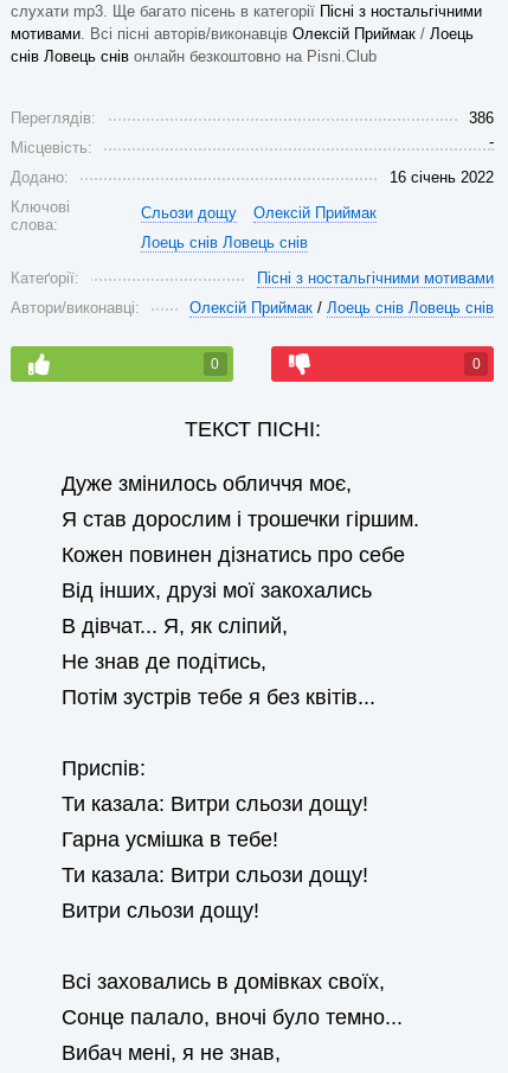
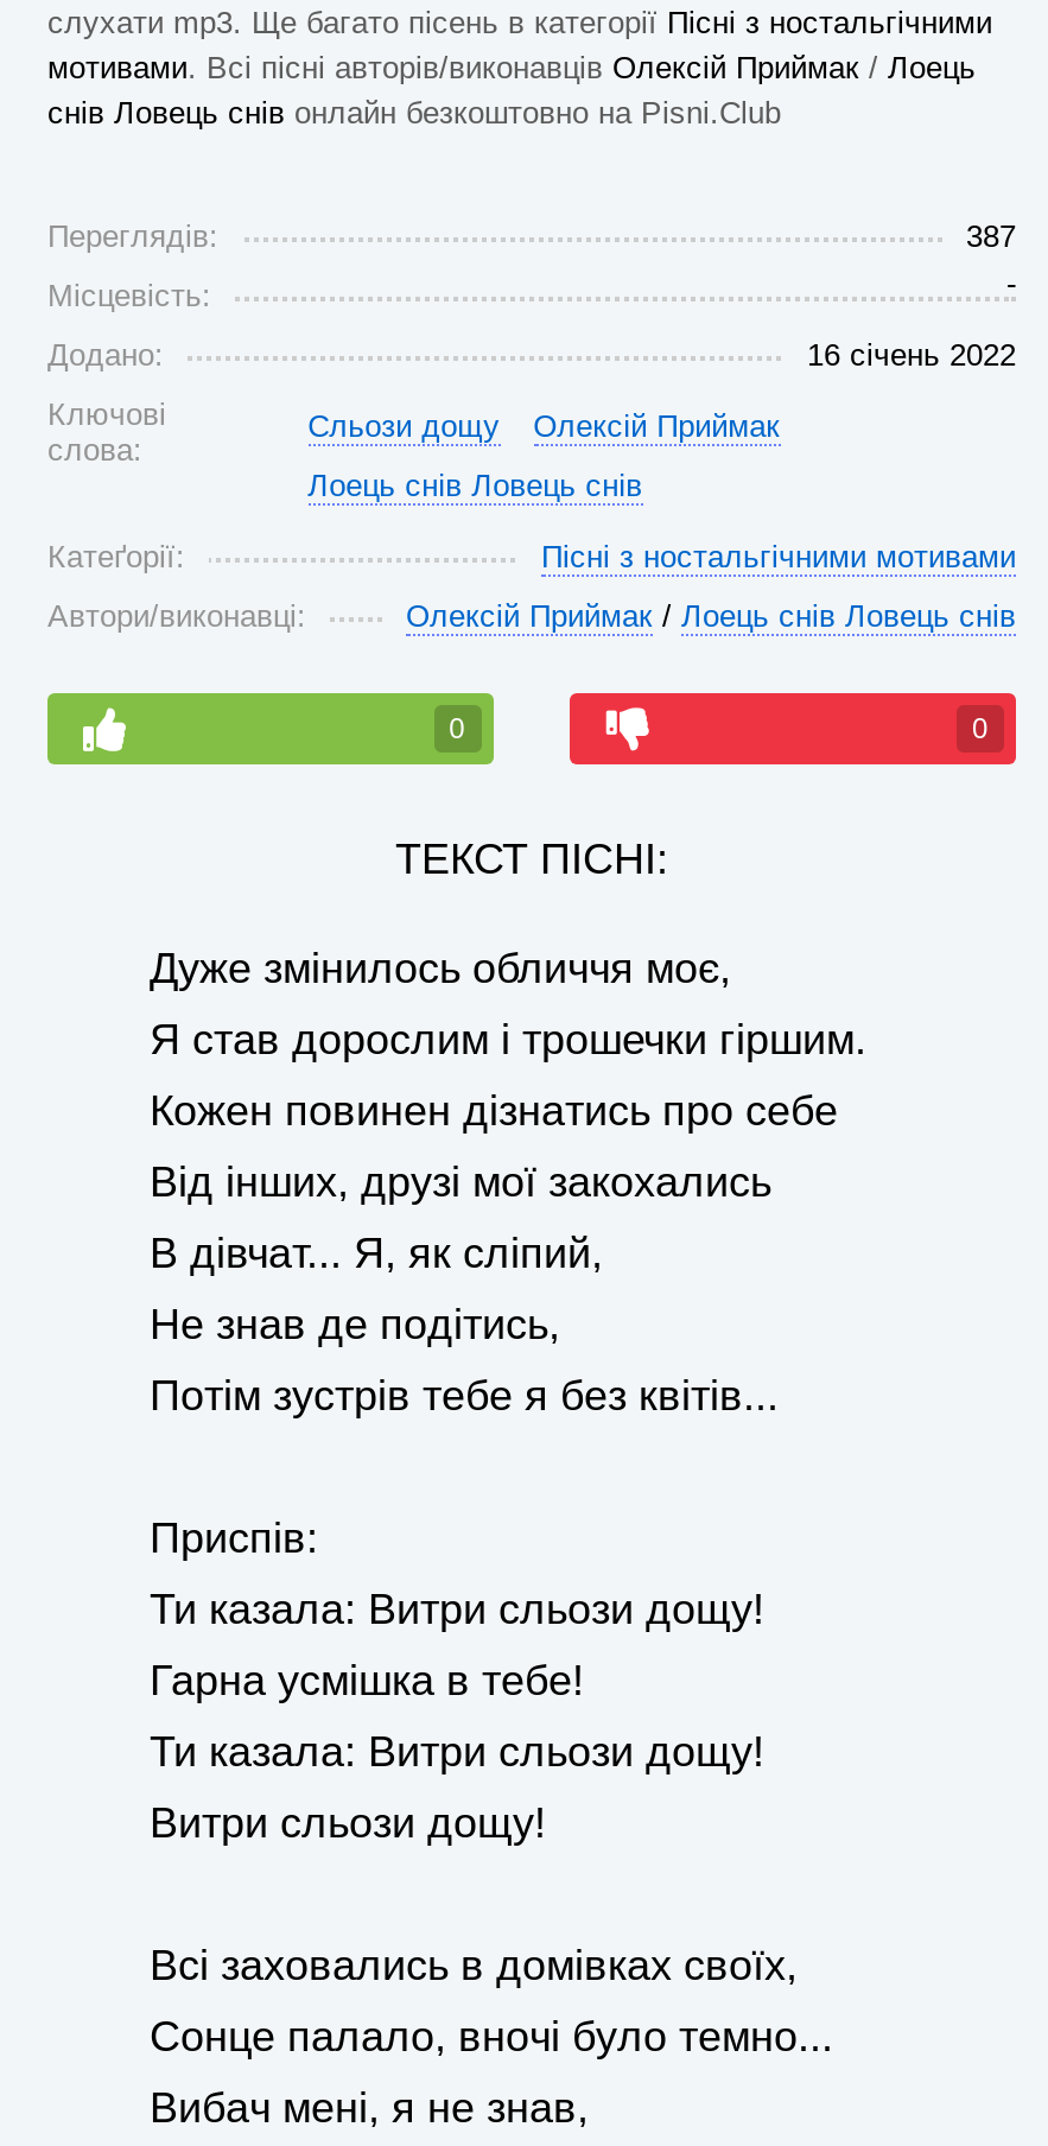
[469,109,494,127] 386 -> [966,218,1016,254] 387

